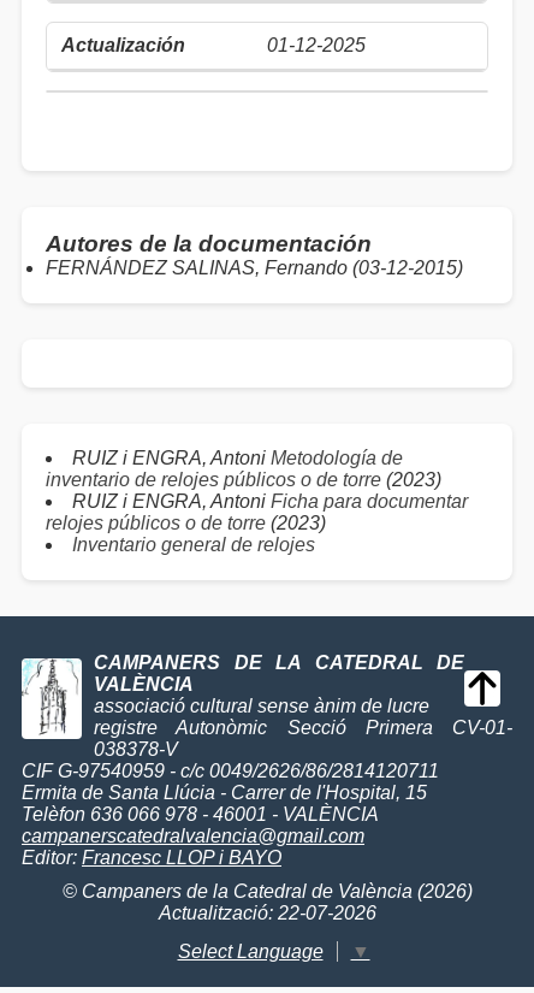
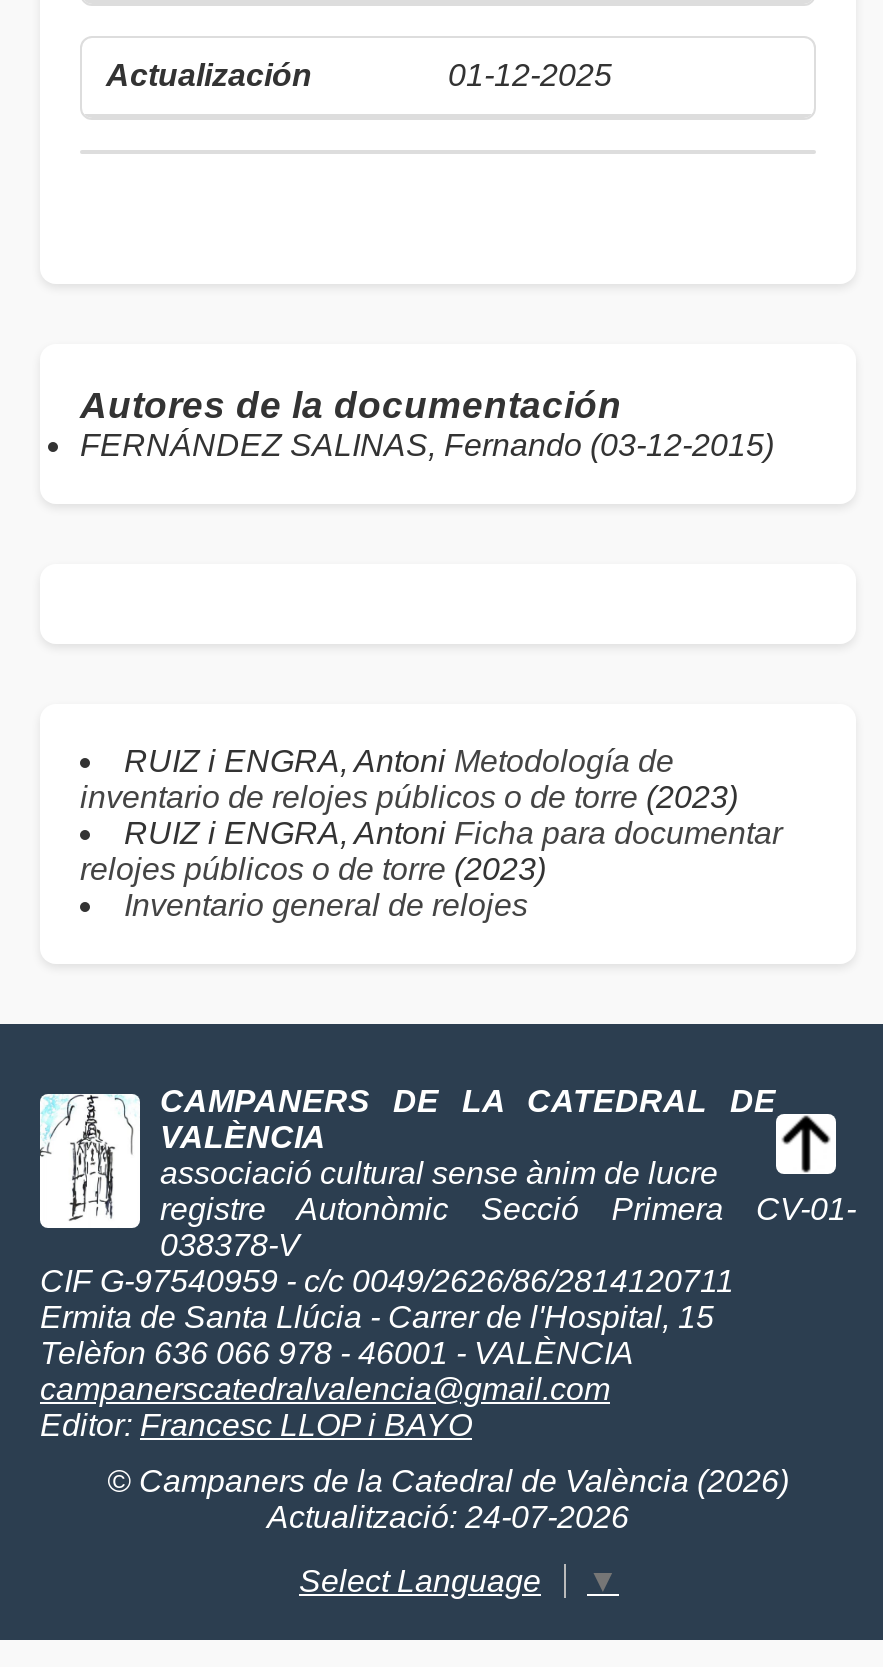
[158,903,376,923] Actualització: 22-07-2026 -> [267,1500,629,1534] Actualització: 24-07-2026

